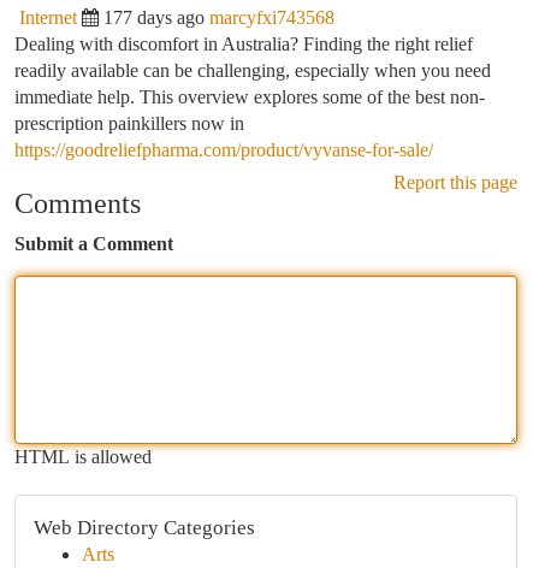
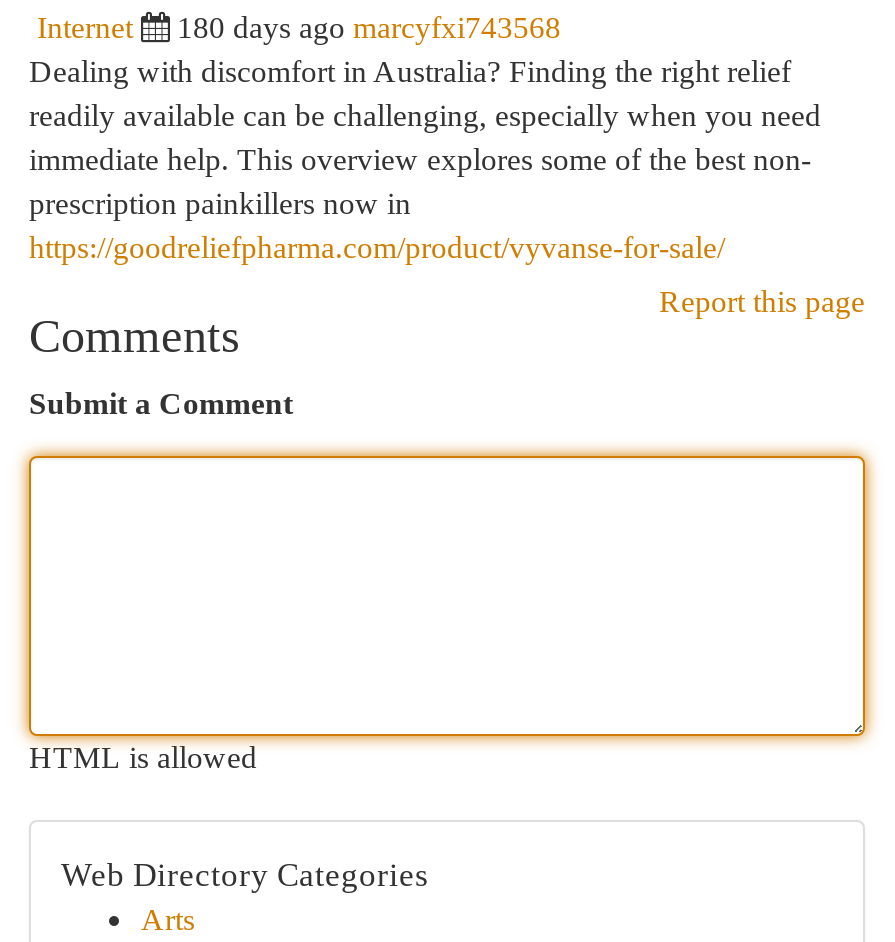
[103,7,334,28] 177 days ago marcyfxi743568 -> [177,10,561,44] 180 days ago marcyfxi743568

